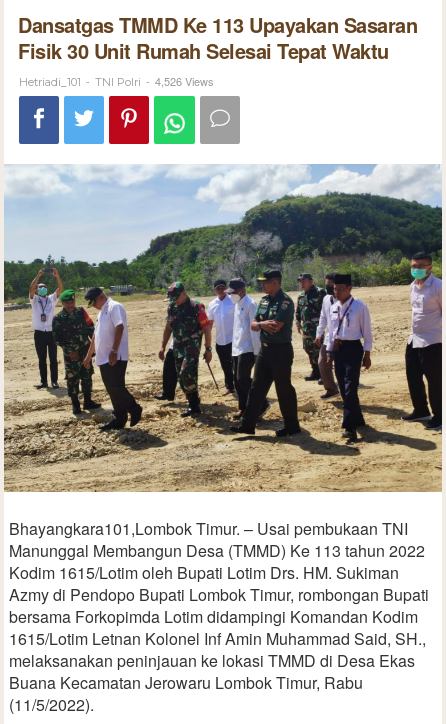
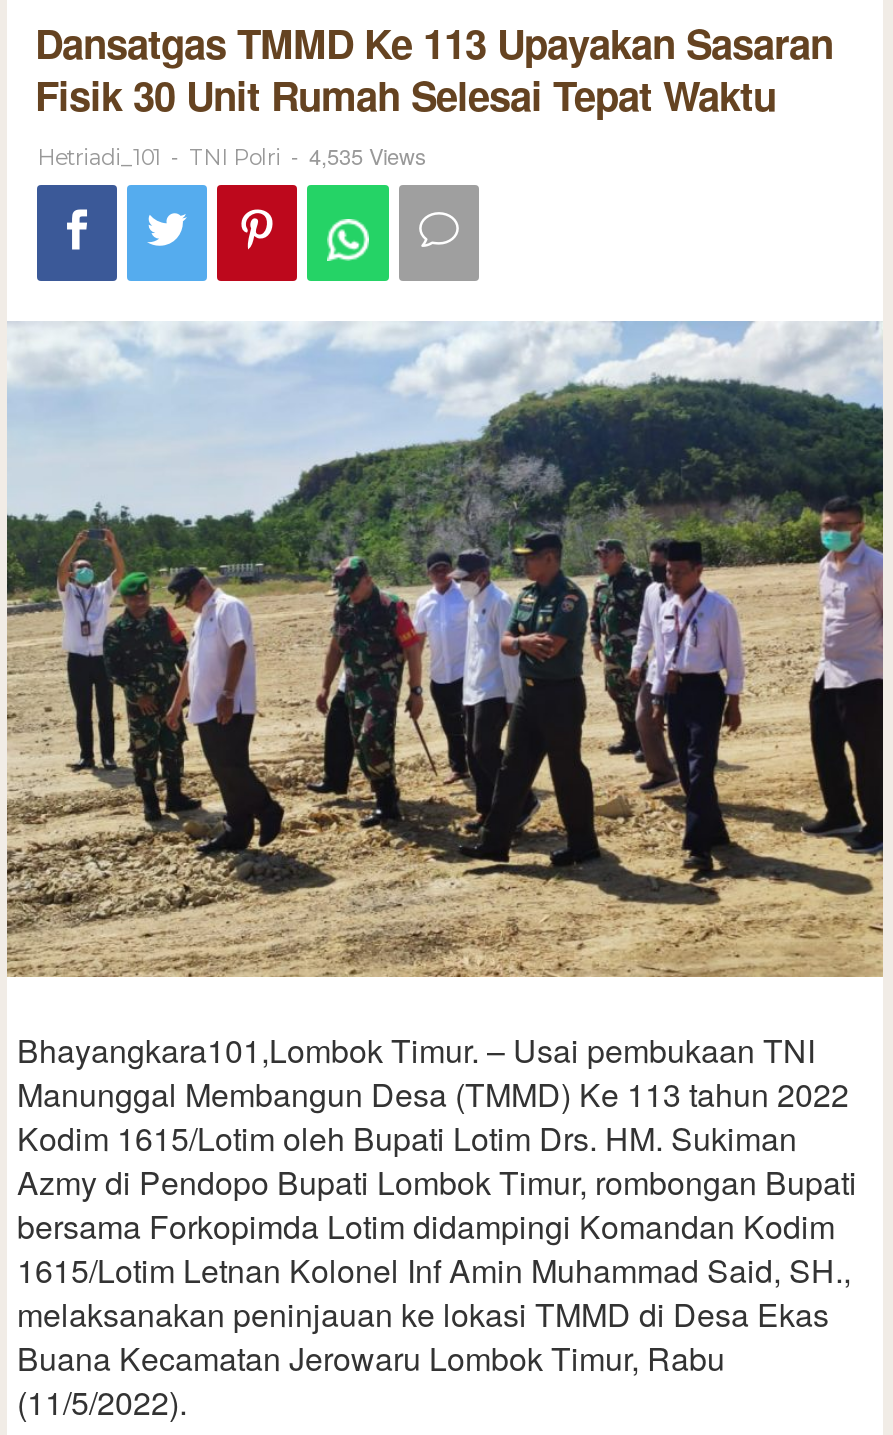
[19,73,214,89] Hetriadi_101 - TNI Polri - 4,526 Views -> [37,138,427,170] Hetriadi_101 - TNI Polri - 4,535 Views

